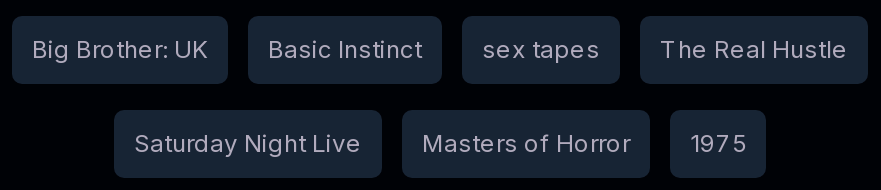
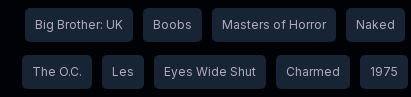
[134,34,848,158] Basic Instinct | sex tapes | The Real Hustle | Saturday Night Live -> [153,17,192,32] Boobs
none -> [32,17,395,79] Naked | The O.C. | Les | Eyes Wide Shut | Charmed
moved [422,128,630,158] -> [222,17,326,32]: Masters of Horror

